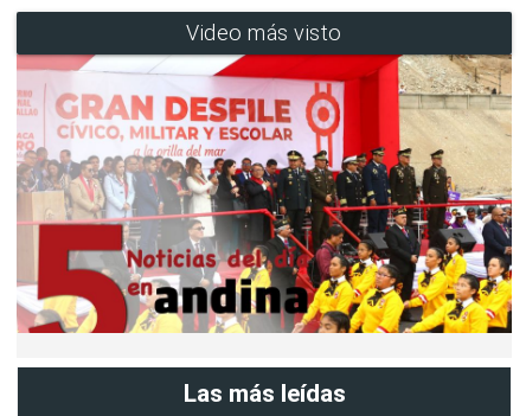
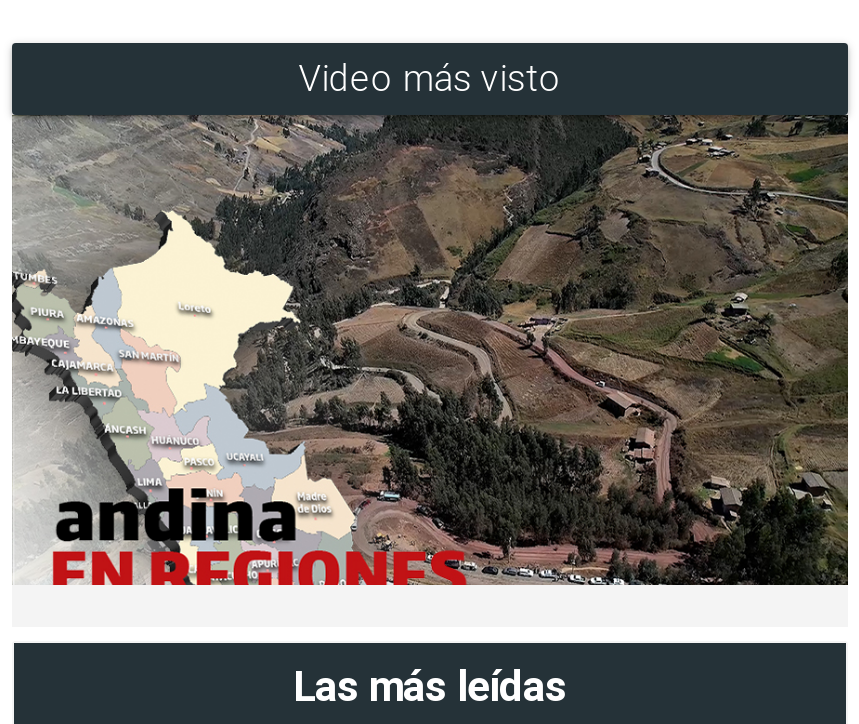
[17,53,513,334] [image] -> [10,115,850,587] [image]

